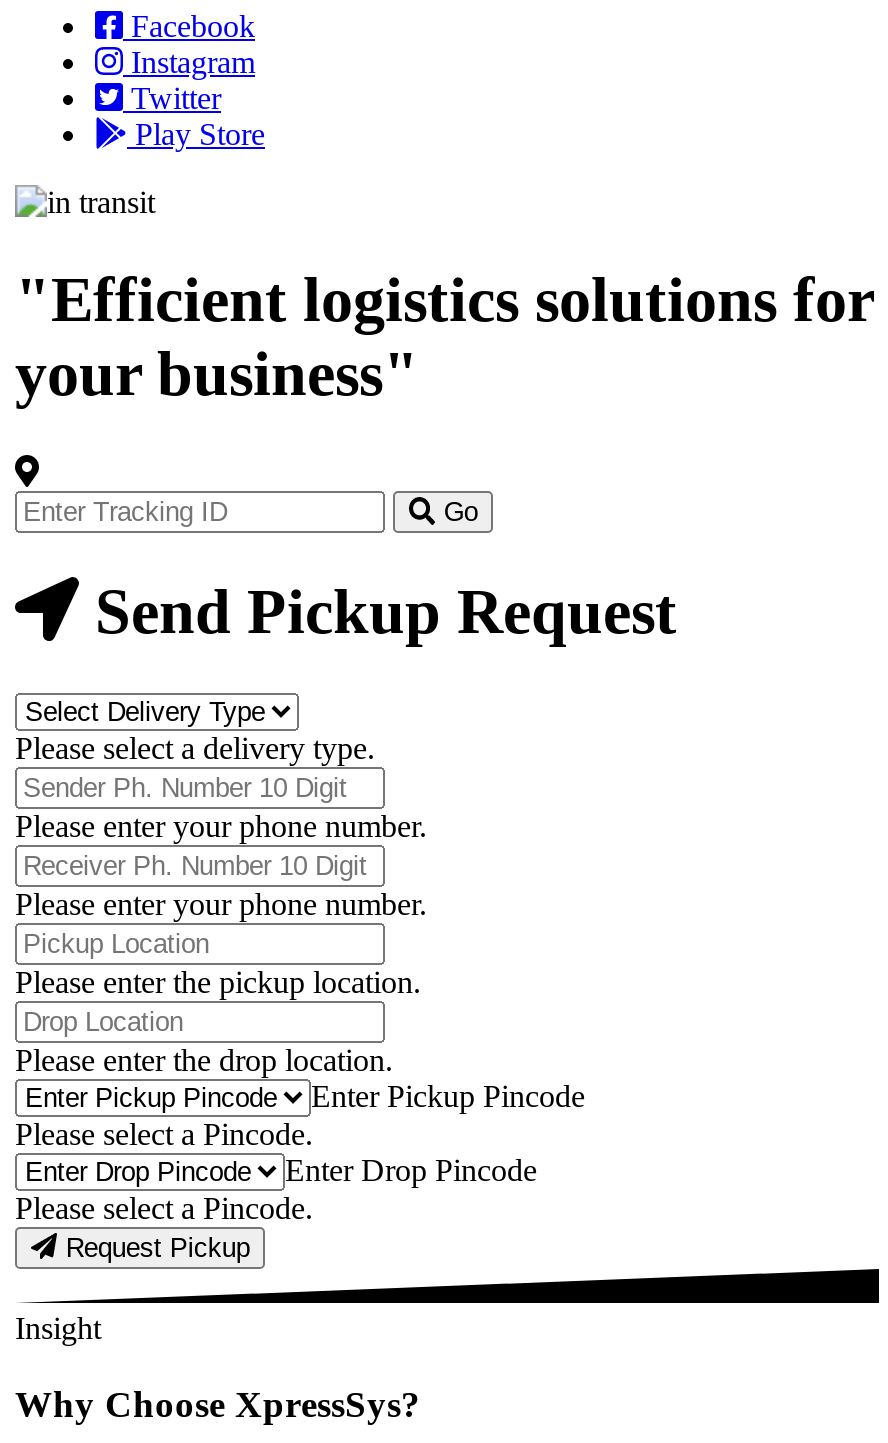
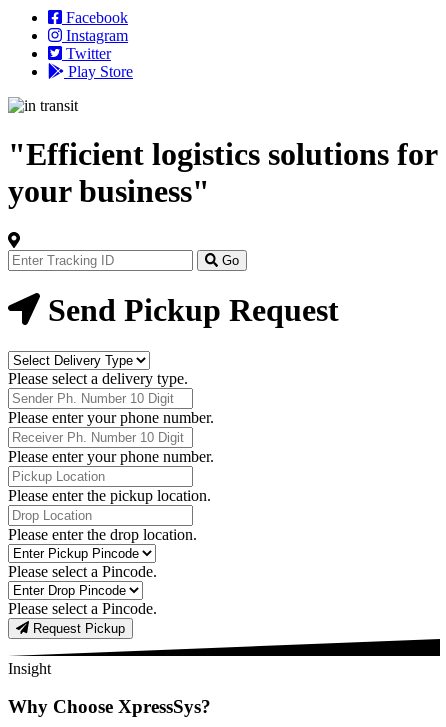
[311,1079,585,1113] Enter Pickup Pincode -> none
[285,1153,537,1187] Enter Drop Pincode -> none

